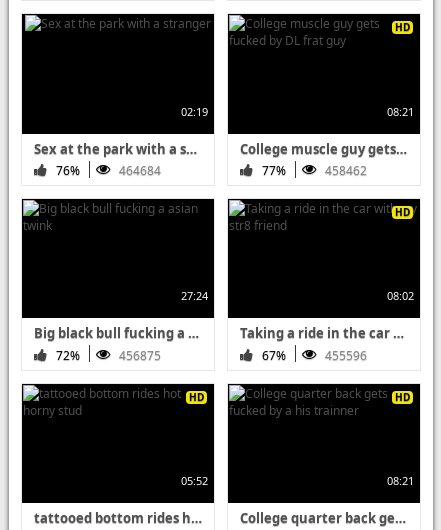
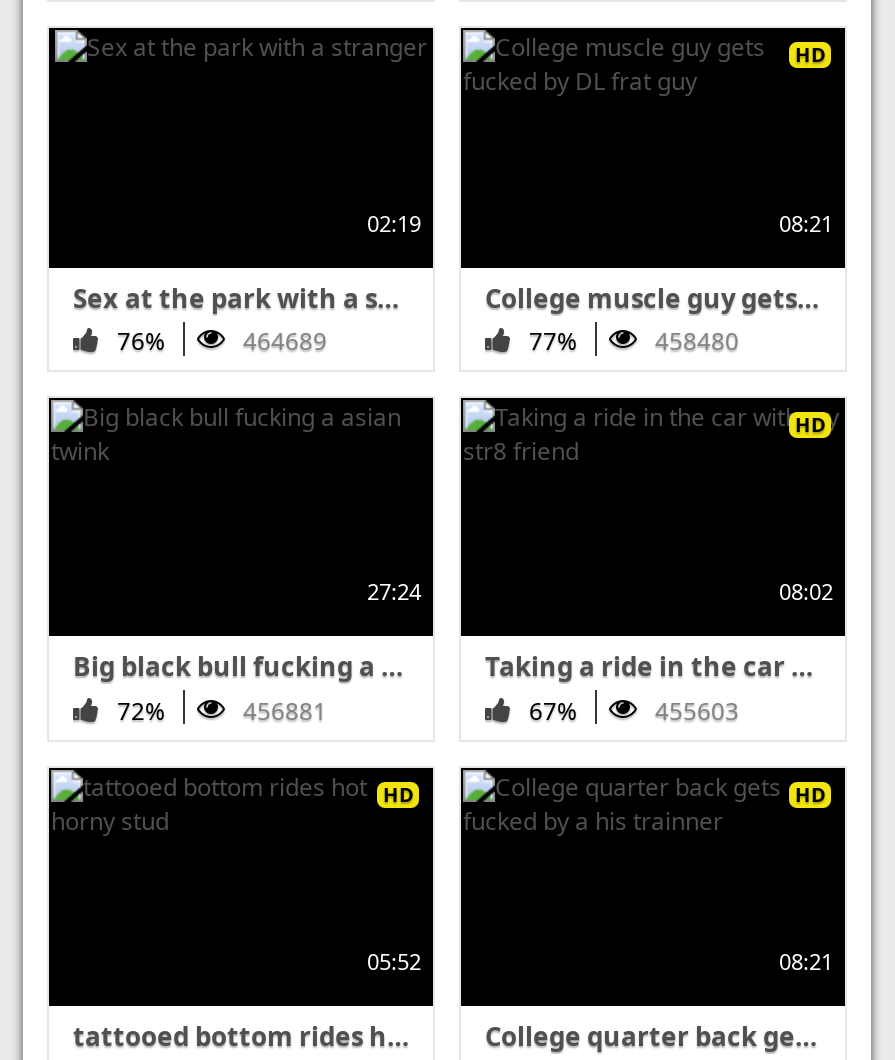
[119,162,161,179] 464684 -> [243,324,327,358] 464689
[325,162,367,179] 458462 -> [655,324,739,358] 458480
[119,347,161,364] 456875 -> [243,693,327,727] 456881
[325,347,367,364] 455596 -> [655,693,739,727] 455603

